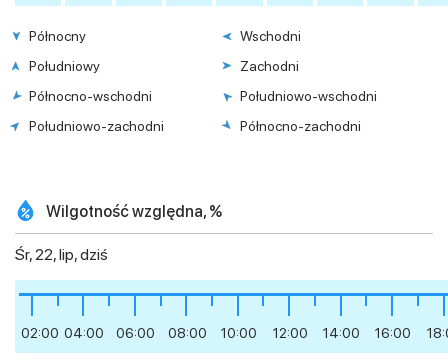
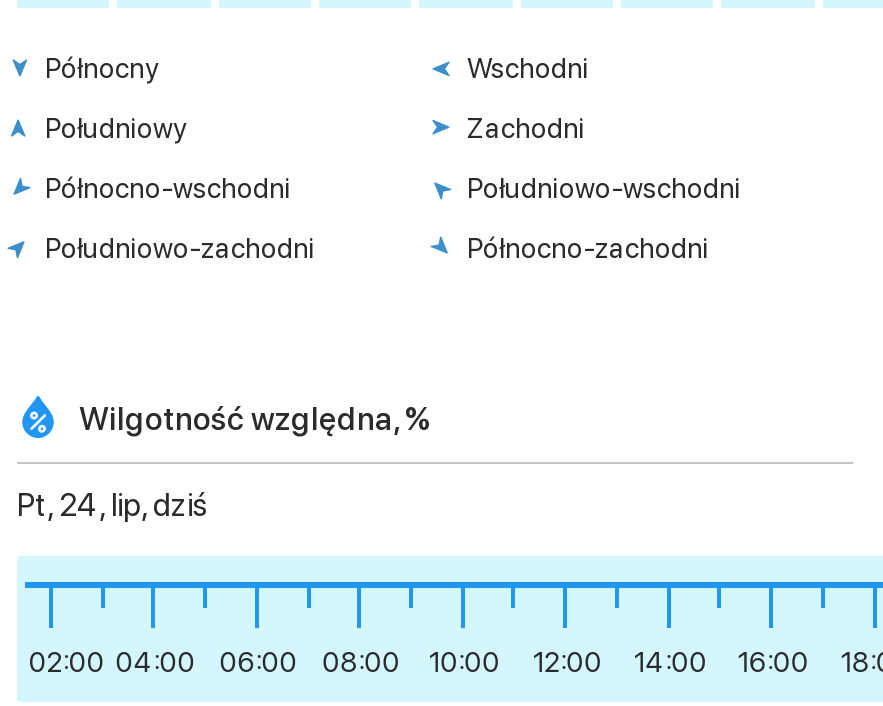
[15,245,108,264] Śr, 22, lip, dziś -> [17,486,209,524] Pt, 24, lip, dziś

